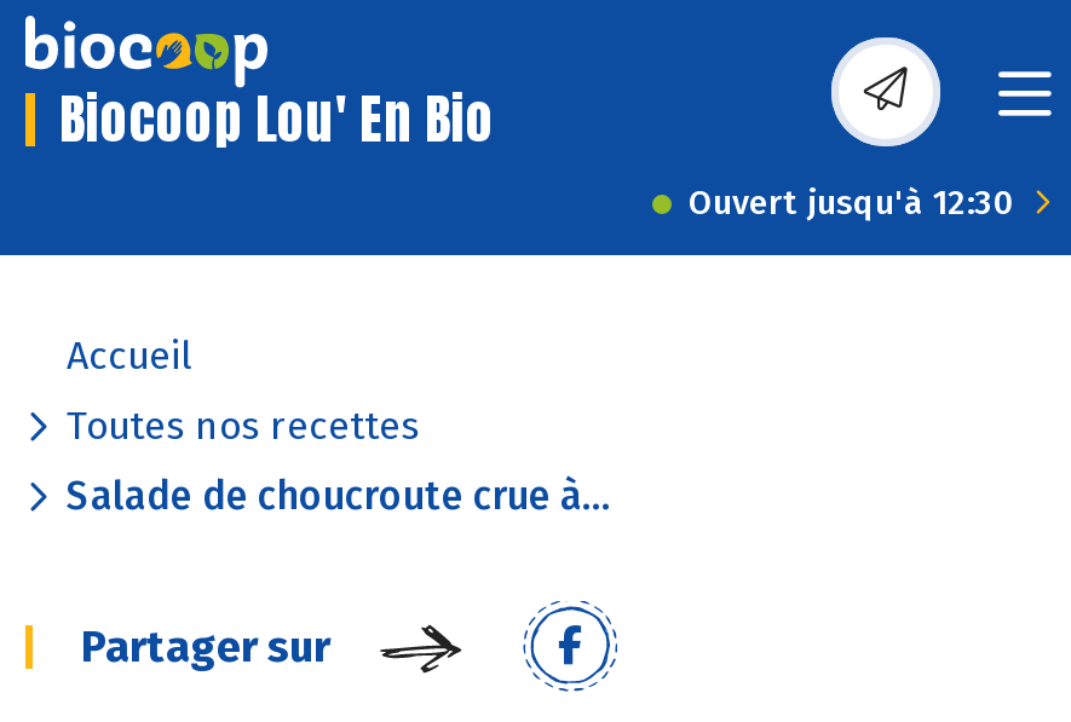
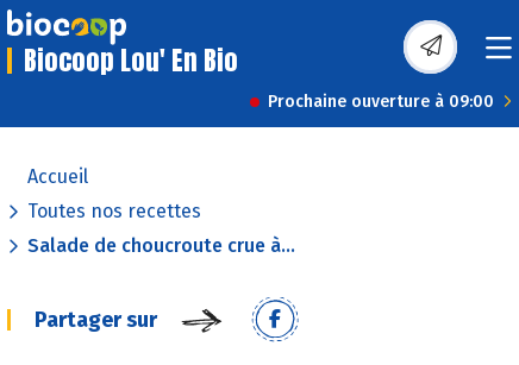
[689,183,1015,224] Ouvert jusqu'à 12:30 -> [268,92,494,112] Prochaine ouverture à 09:00

